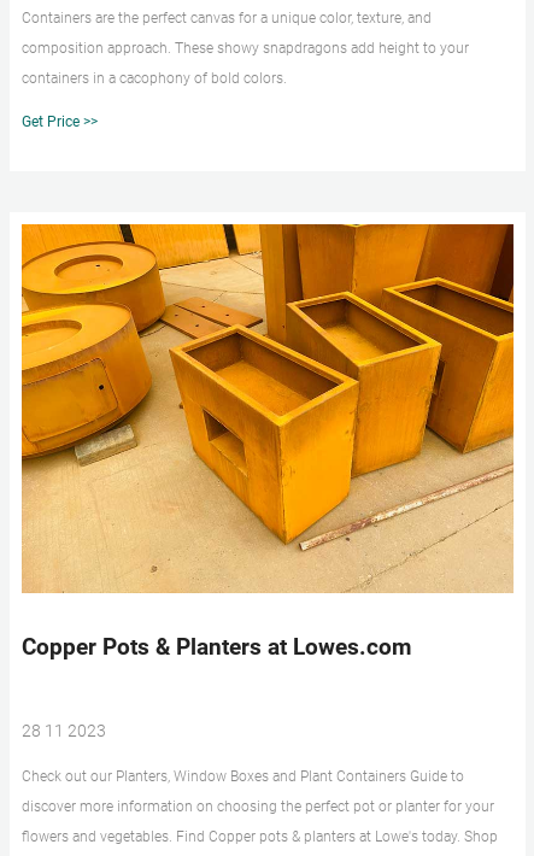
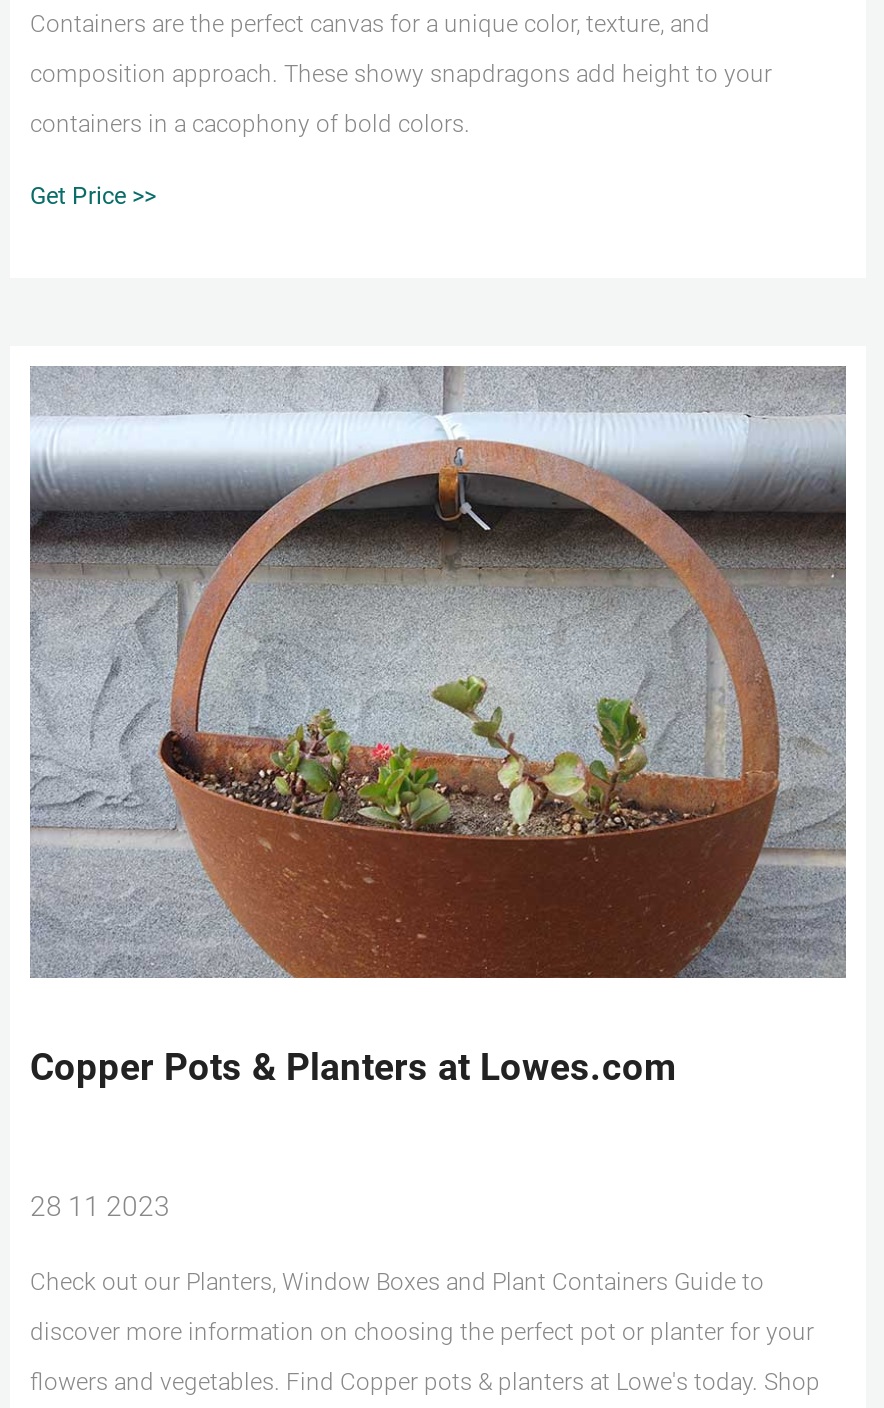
[20,223,515,593] [image] -> [28,364,848,980] [image]

